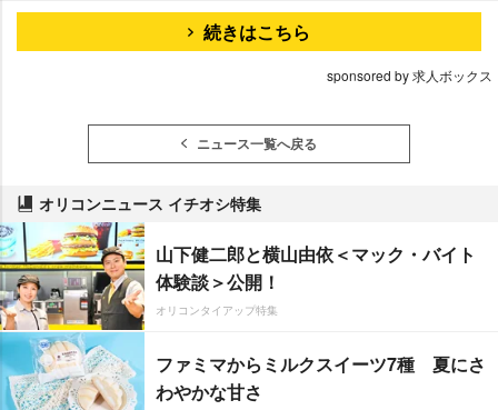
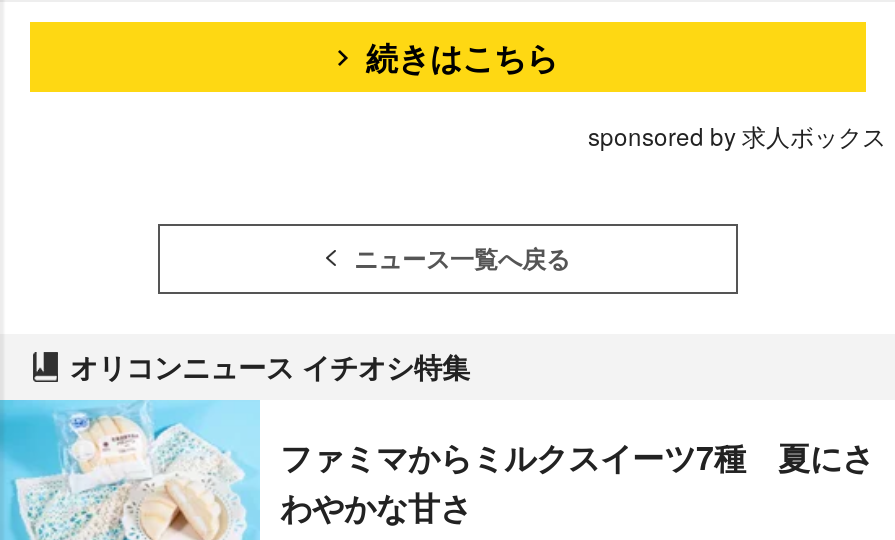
[3,221,476,331] [image] | 山下健二郎と横山由依＜マック・バイト | 体験談＞公開！ | オリコンタイアップ特集 -> none

